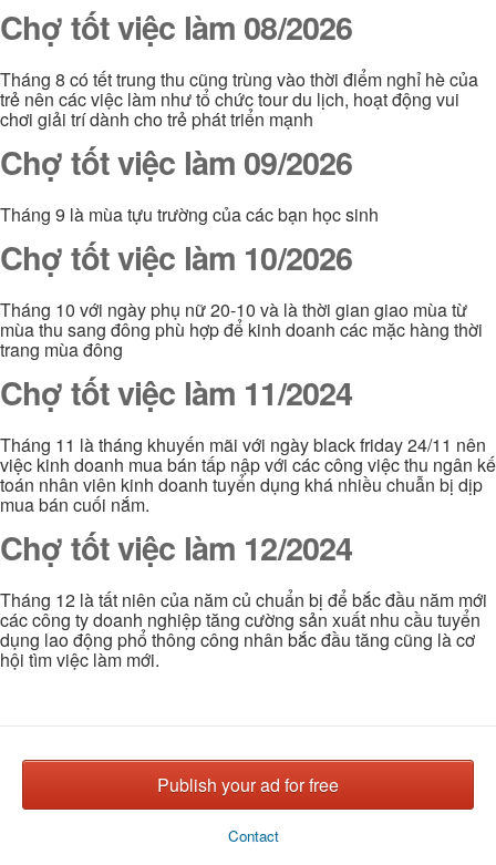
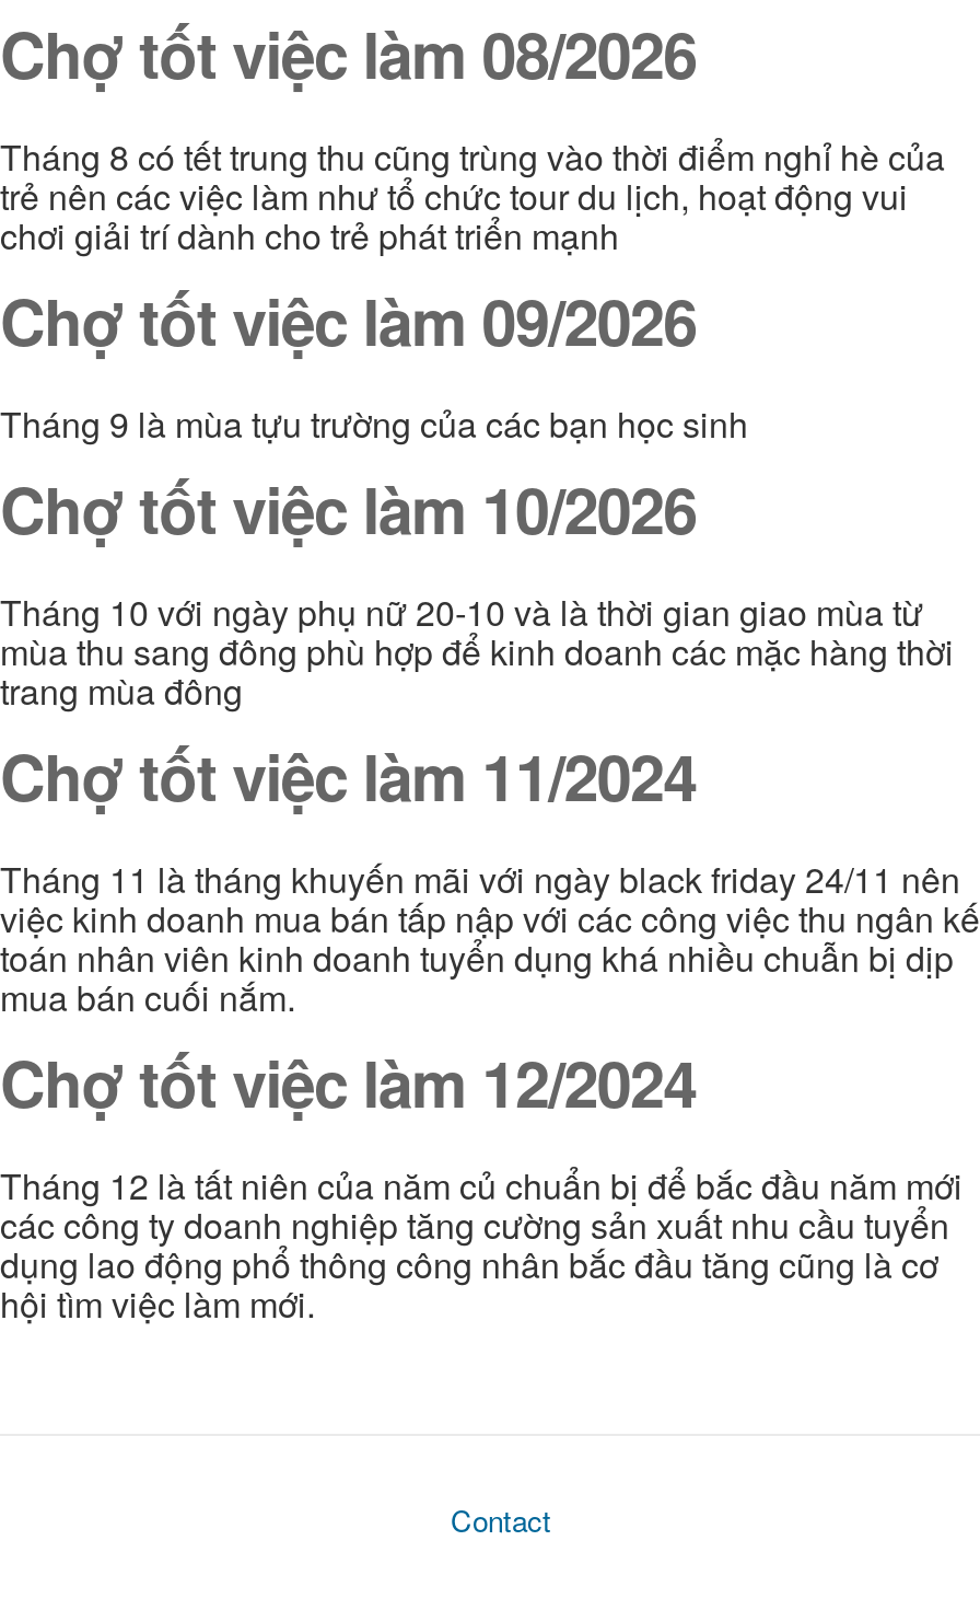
[157,772,339,797] Publish your ad for free -> none

